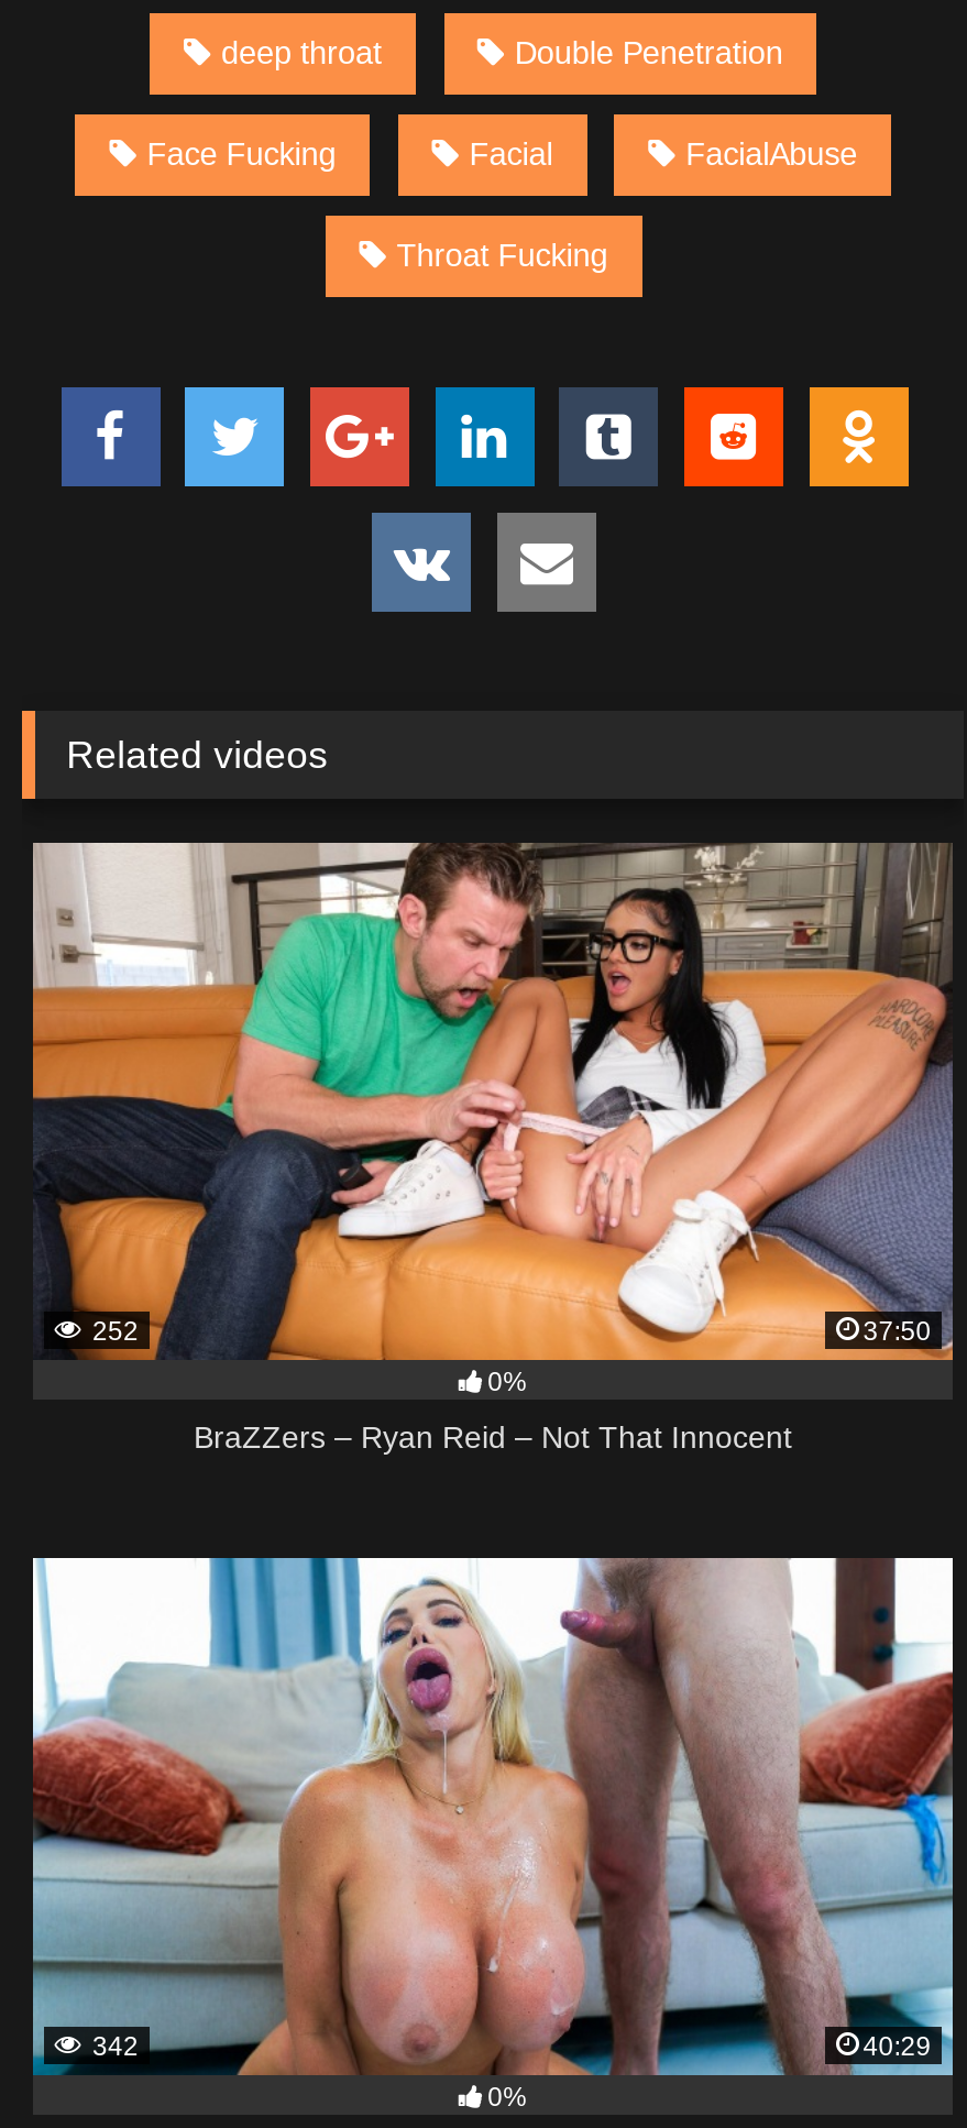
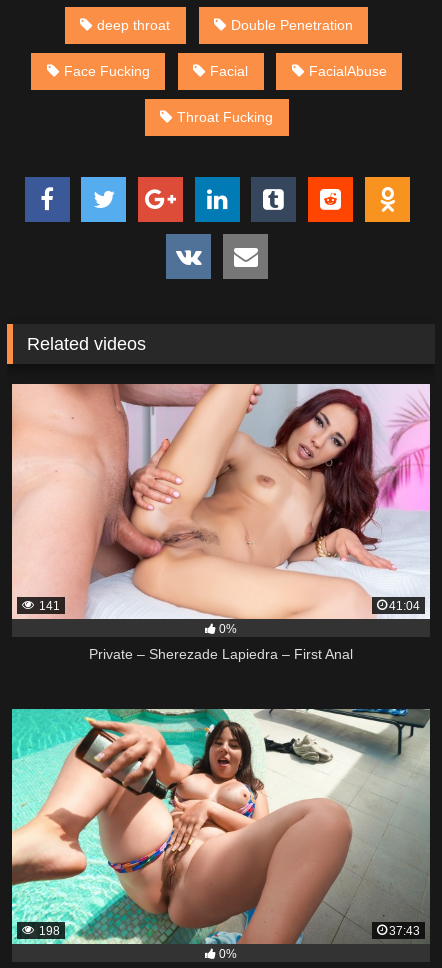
[31,841,953,1362] [image] | 252 -> [11,383,431,620] [image] | 141
[863,1315,931,1346] 37:50 -> [389,599,420,613] 41:04
[194,1420,792,1455] BraZZers – Ryan Reid – Not That Innocent -> [89,646,353,662] Private – Sherezade Lapiedra – First Anal
[31,1556,953,2075] [image] | 342 | 40:29 -> [11,708,431,945] [image] | 198 | 37:43

